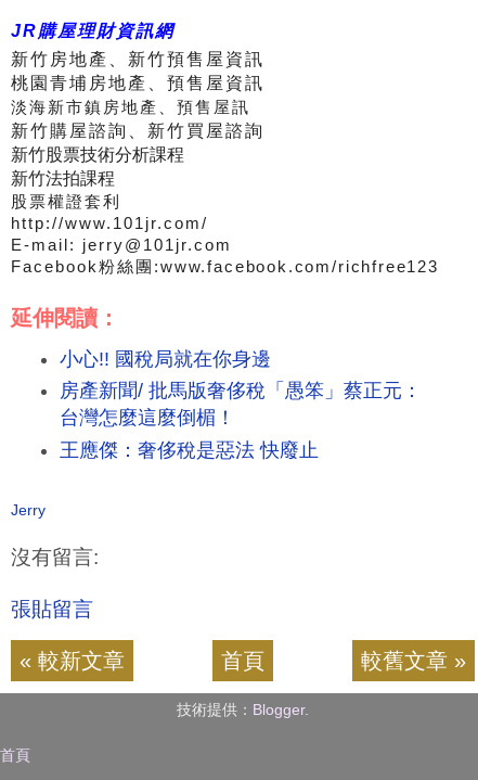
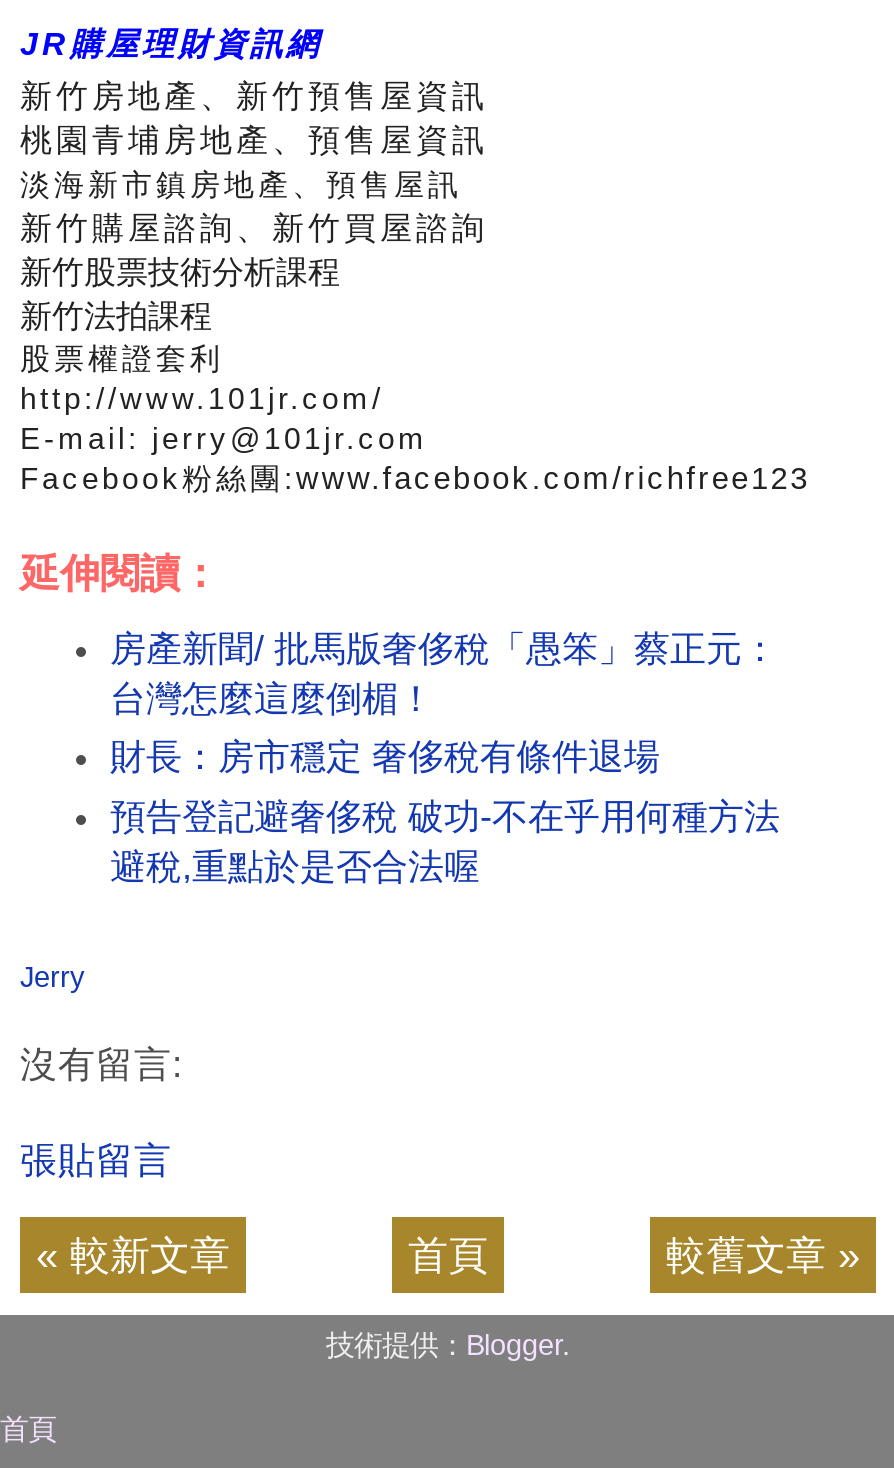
[60,348,271,370] 小心!! 國稅局就在你身邊 -> none
moved [60,380,422,429] -> [110,628,778,718]: 房產新聞/ 批馬版奢侈稅「愚笨」蔡正元： | 台灣怎麼這麼倒楣！
[60,439,319,461] 王應傑：奢侈稅是惡法 快廢止 -> [110,737,780,886] 財長：房市穩定 奢侈稅有條件退場 | 預告登記避奢侈稅 破功-不在乎用何種方法 | 避稅,重點於是否合法喔

